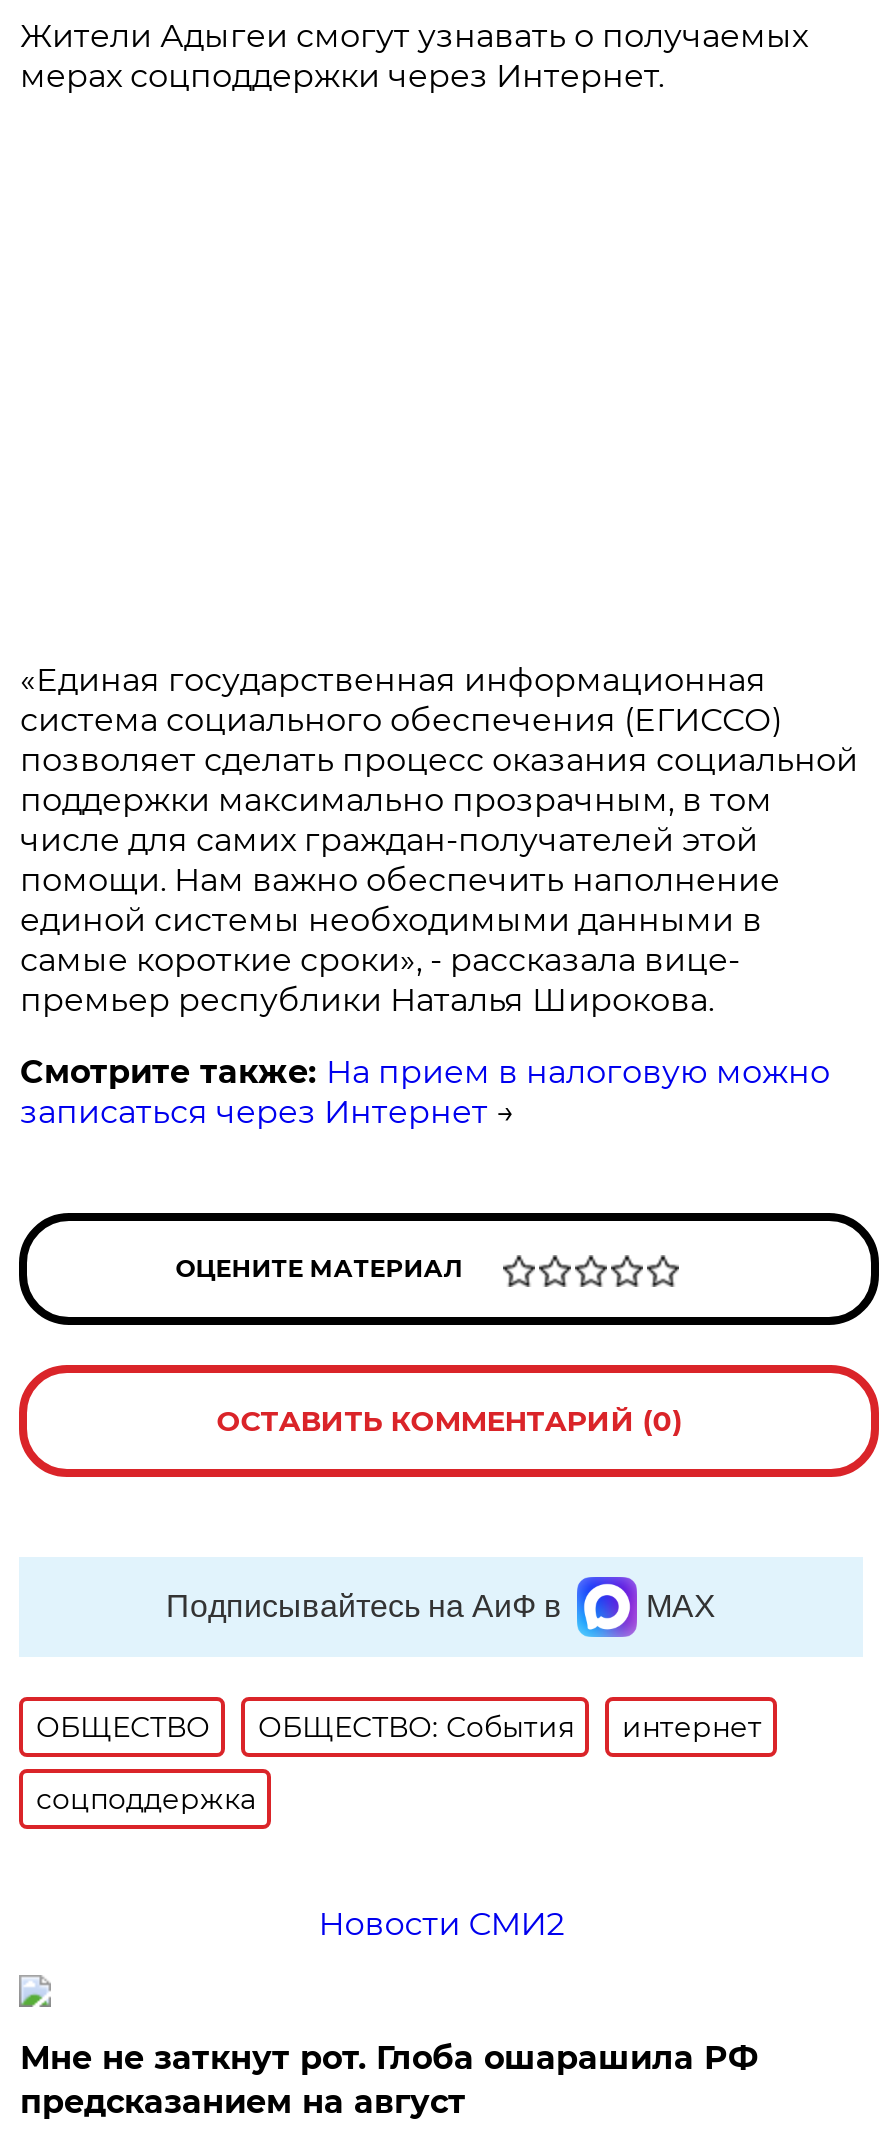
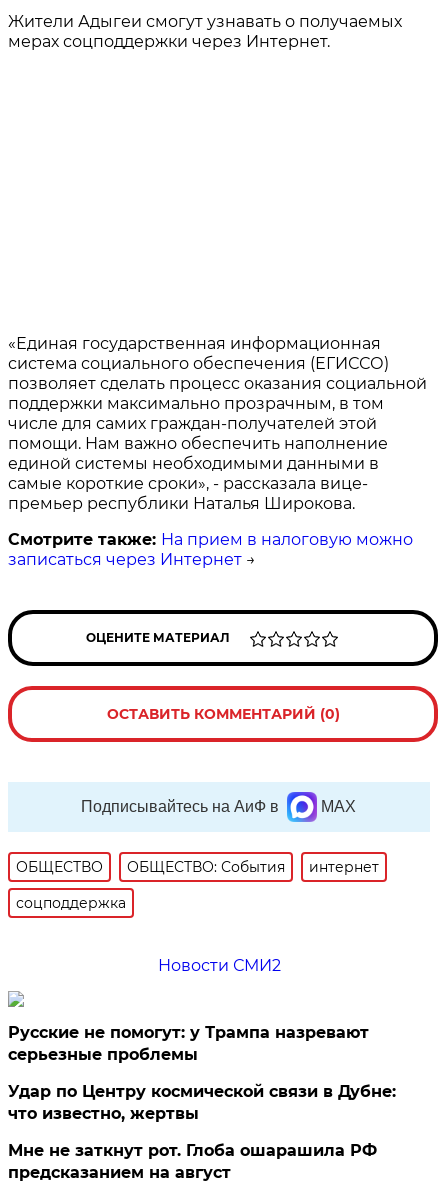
none -> [8,1023,396,1123] Русские не помогут: у Трампа назревают | серьезные проблемы | Удар по Центру космической связи в Дубне: | что известно, жертвы

